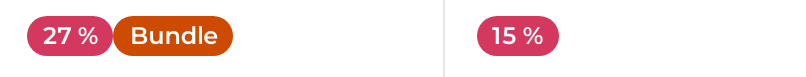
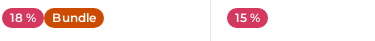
[43,21,217,51] 27 % Bundle -> [10,10,96,25] 18 % Bundle

